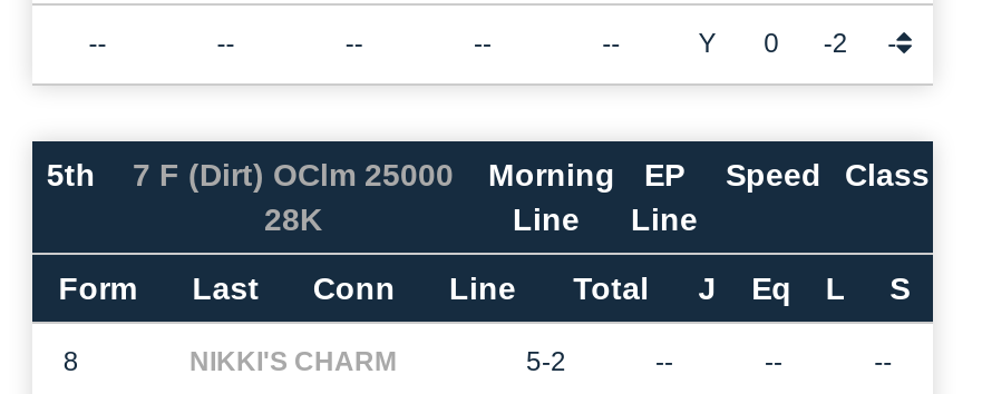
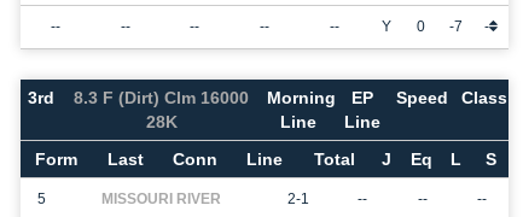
[823,28,848,59] -2 -> [449,18,462,35] -7
[47,157,454,193] 5th | 7 F (Dirt) OClm 25000 -> [28,88,249,107] 3rd | 8.3 F (Dirt) Clm 16000
[63,346,397,377] 8 | NIKKI'S CHARM -> [37,190,222,207] 5 | MISSOURI RIVER
[526,346,566,377] 5-2 -> [288,190,310,207] 2-1

